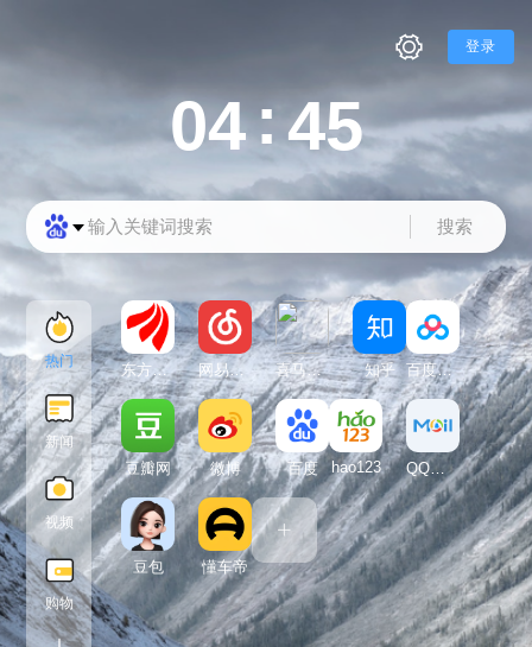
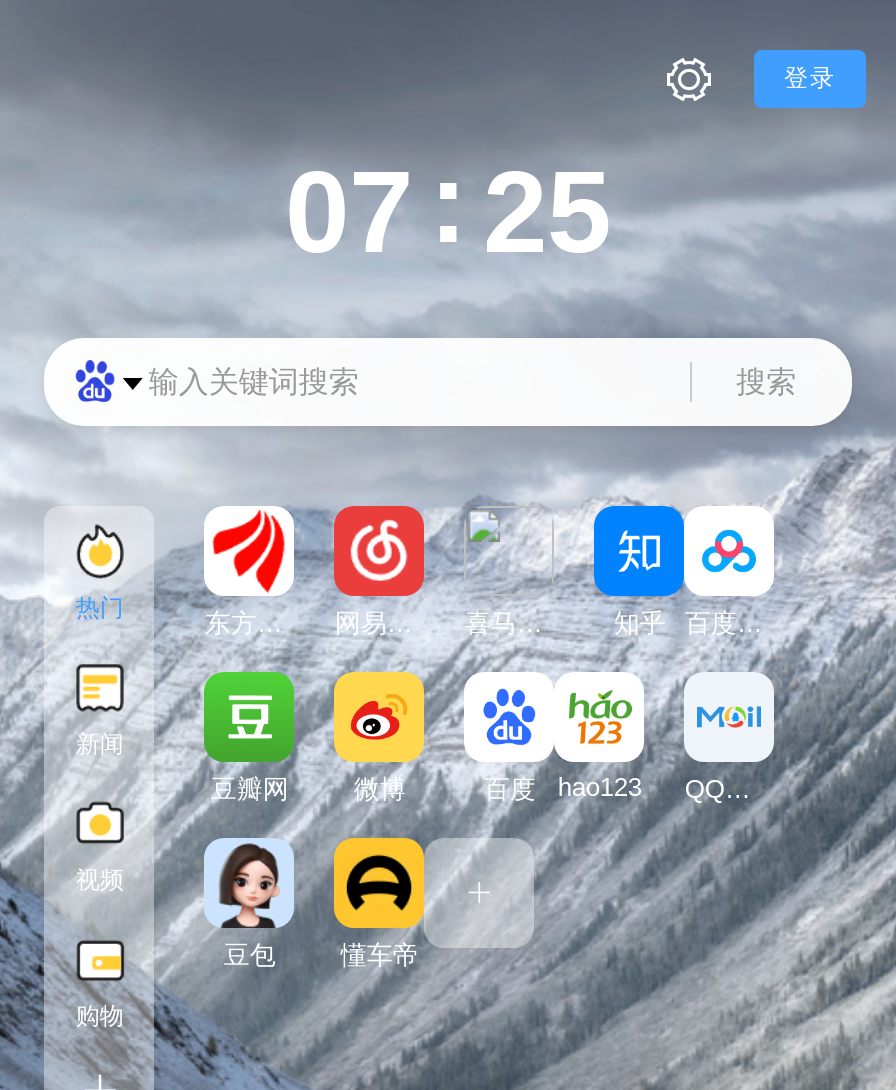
[169,80,363,163] 04 : 45 -> [285,135,611,275] 07 : 25

